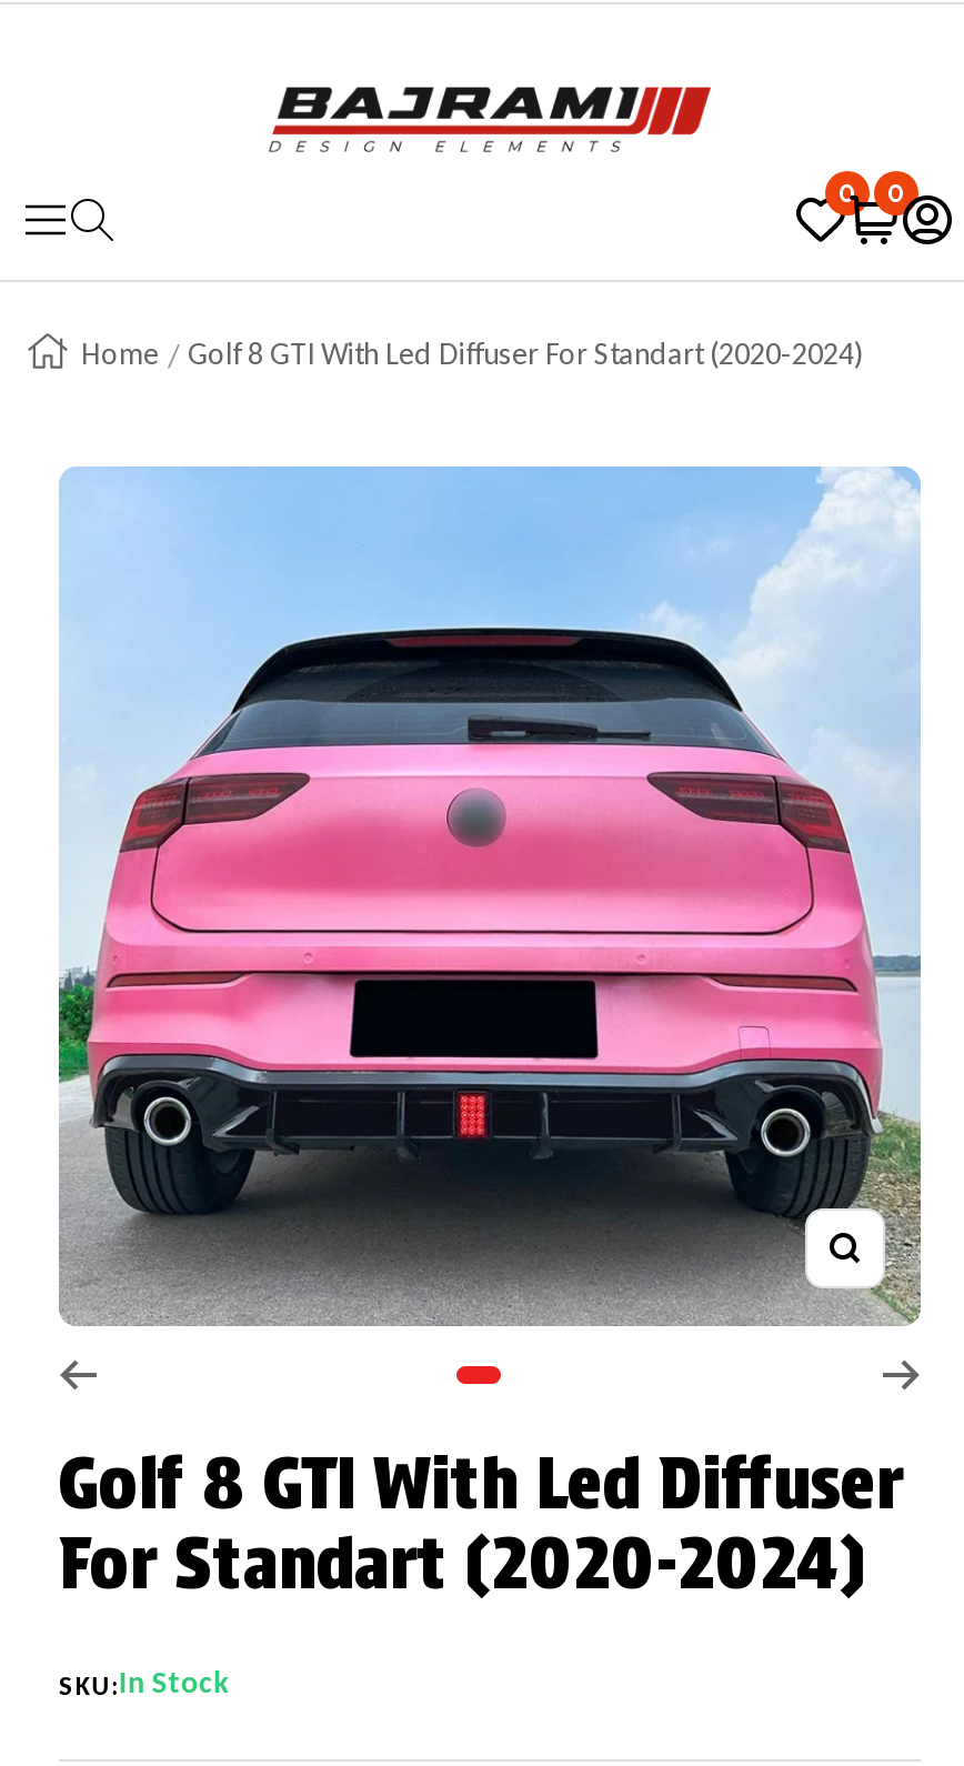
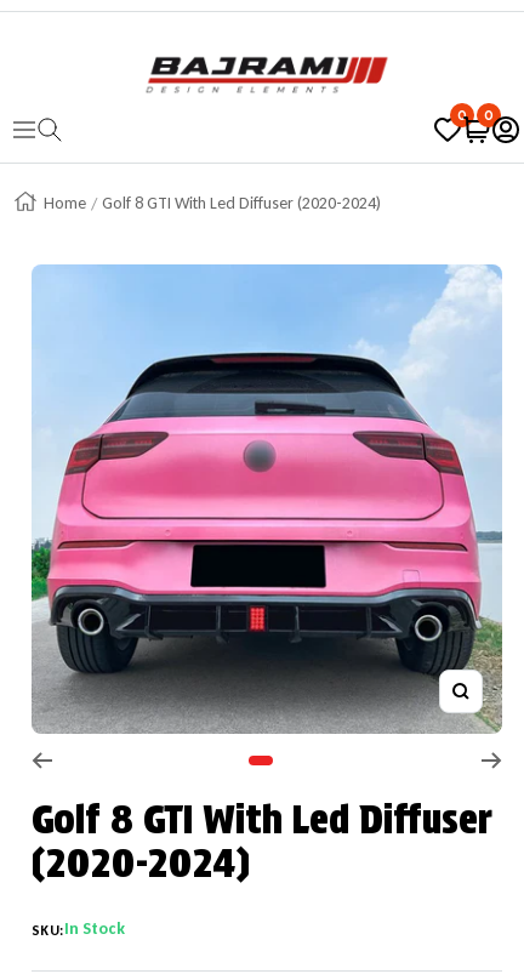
[188,336,863,374] Golf 8 GTI With Led Diffuser For Standart (2020-2024) -> [102,193,381,214] Golf 8 GTI With Led Diffuser (2020-2024)
[59,1520,865,1607] For Standart (2020-2024) -> [32,840,250,887] (2020-2024)

